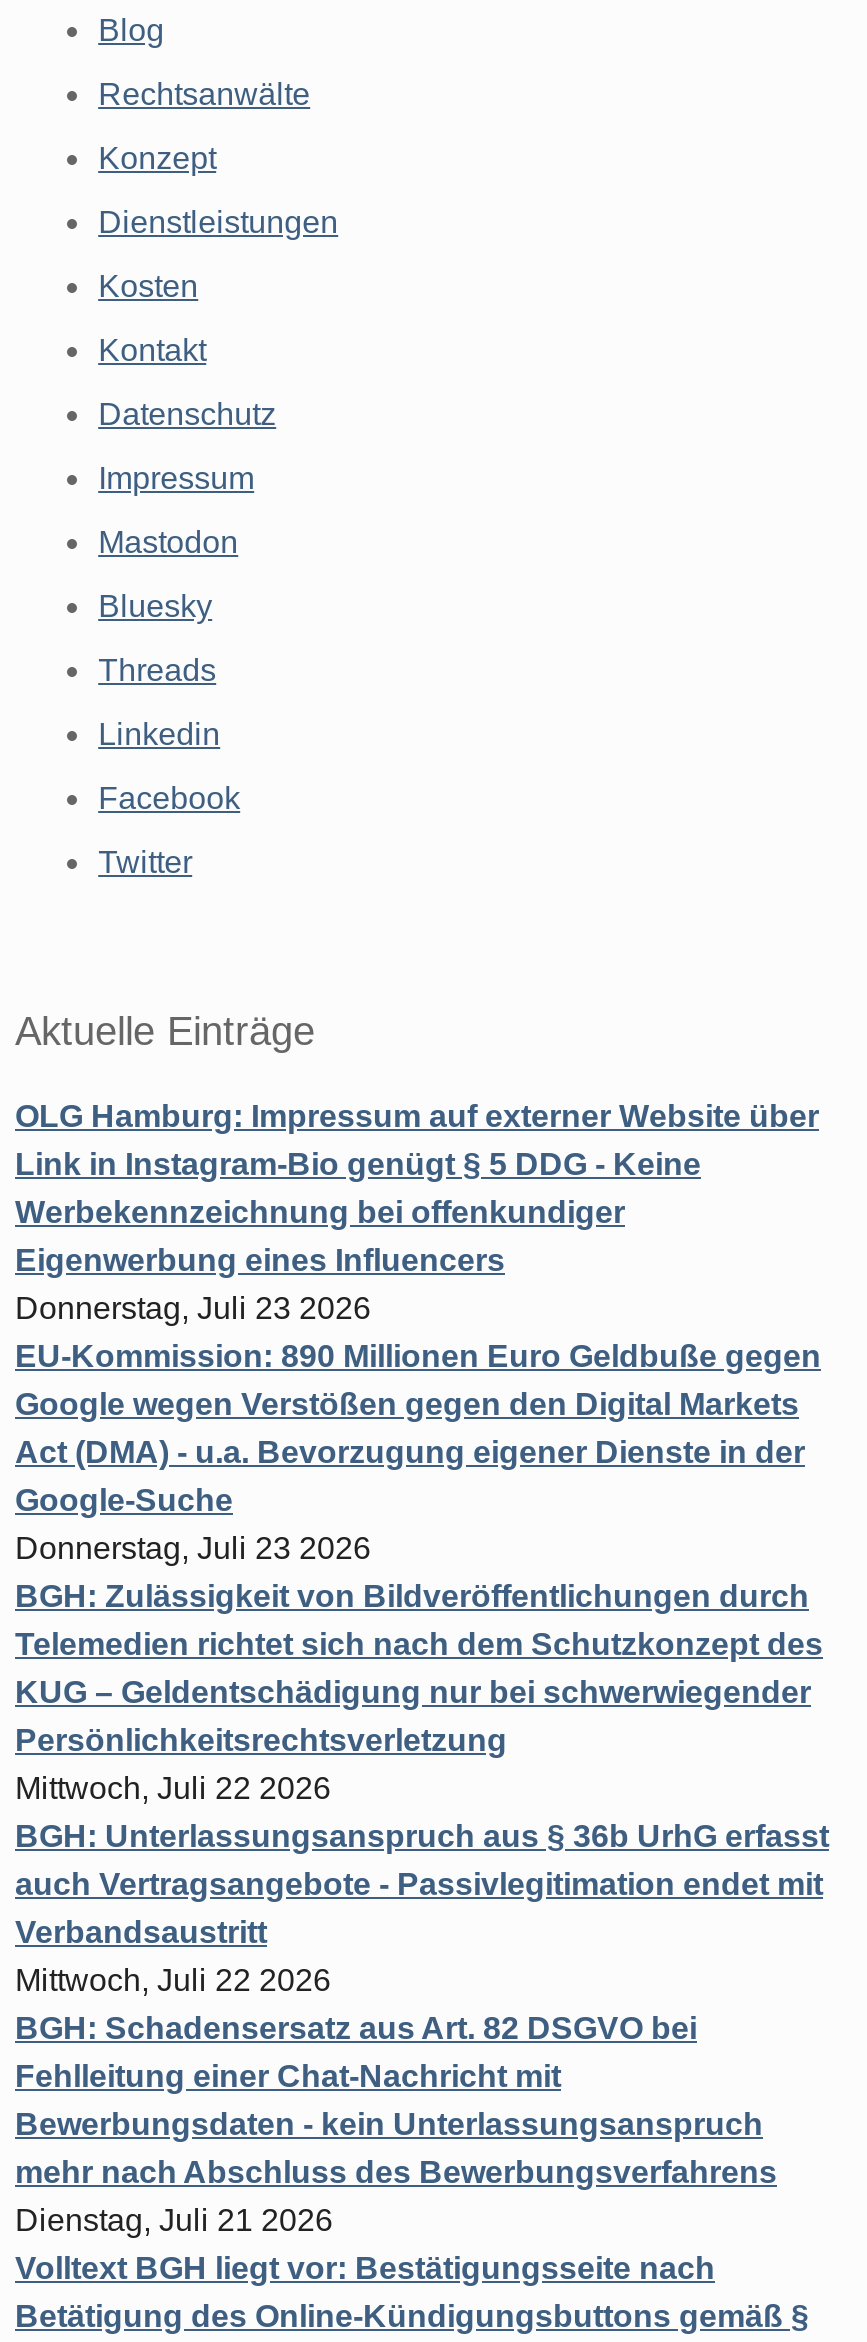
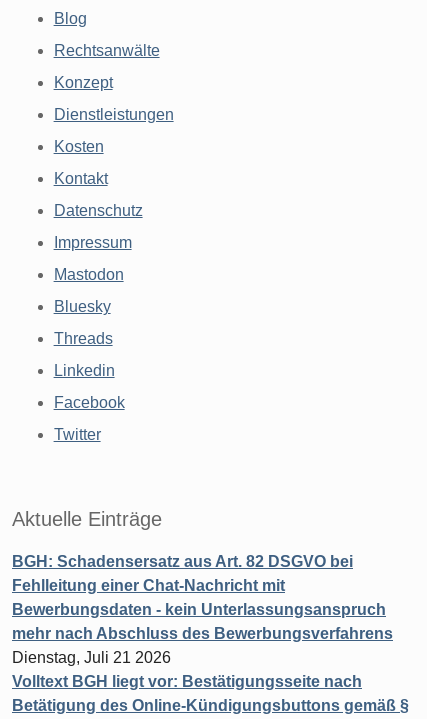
[15,1099,829,1997] OLG Hamburg: Impressum auf externer Website über | Link in Instagram-Bio genügt § 5 DDG - Keine | Werbekennzeichnung bei offenkundiger | Eigenwerbung eines Influencers | Donnerstag, Juli 23 2026 | EU-Kommission: 890 Millionen Euro Geldbuße gegen | Google wegen Verstößen gegen den Digital Markets | Act (DMA) - u.a. Bevorzugung eigener Dienste in der | Google-Suche | Donnerstag, Juli 23 2026 | BGH: Zulässigkeit von Bildveröffentlichungen durch | Telemedien richtet sich nach dem Schutzkonzept des | KUG – Geldentschädigung nur bei schwerwiegender | Persönlichkeitsrechtsverletzung | Mittwoch, Juli 22 2026 | BGH: Unterlassungsanspruch aus § 36b UrhG erfasst | auch Vertragsangebote - Passivlegitimation endet mit | Verbandsaustritt | Mittwoch, Juli 22 2026 -> none

